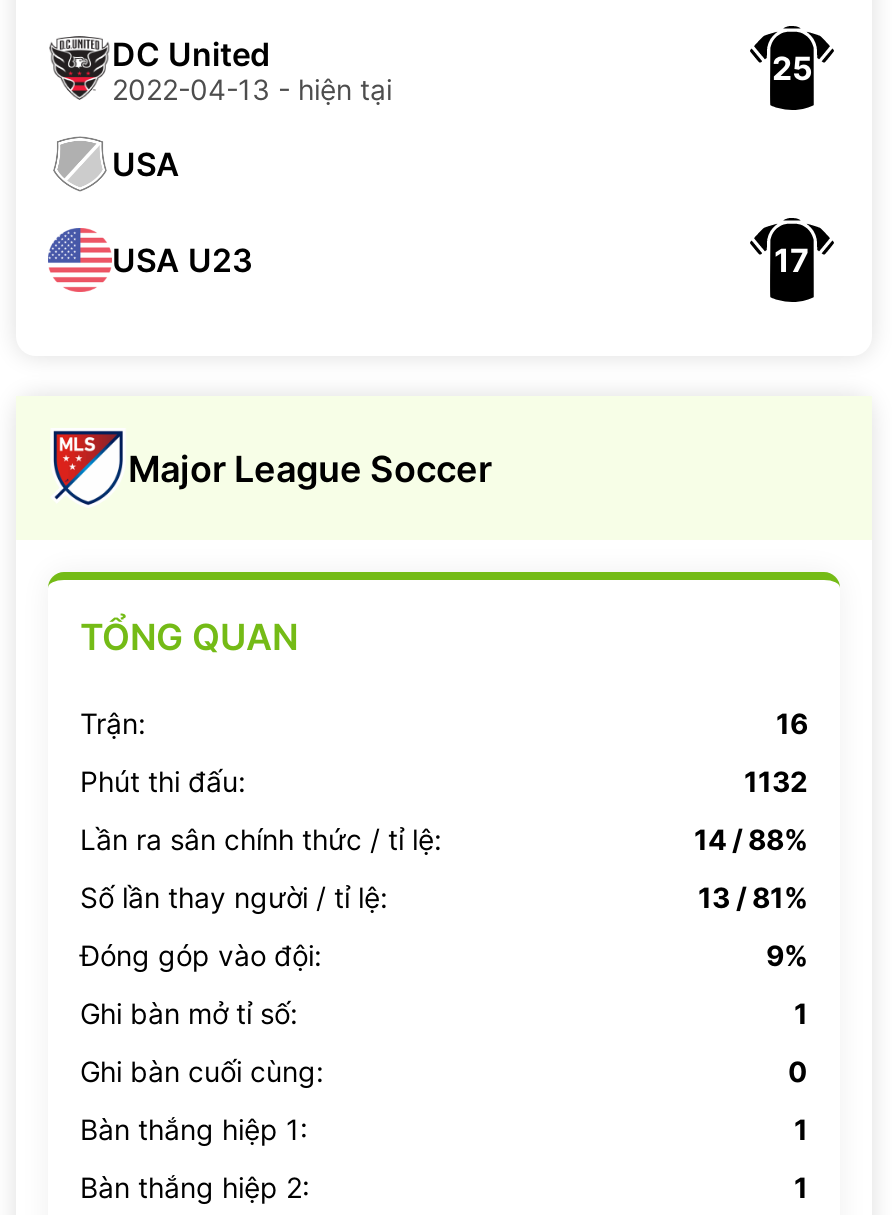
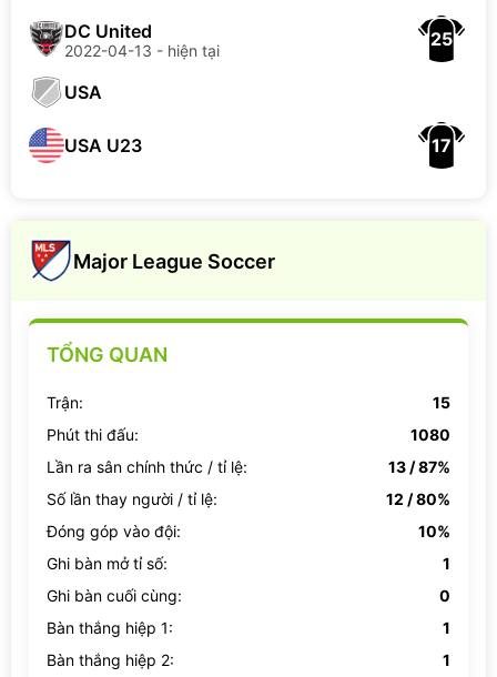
[776,706,808,740] 16 -> [433,393,450,412] 15
[744,764,808,798] 1132 -> [410,425,450,444] 1080
[694,822,808,856] 14 / 88% -> [388,457,450,476] 13 / 87%
[698,880,808,914] 13 / 81% -> [386,489,450,508] 12 / 80%
[766,938,808,972] 9% -> [418,522,450,540] 10%

